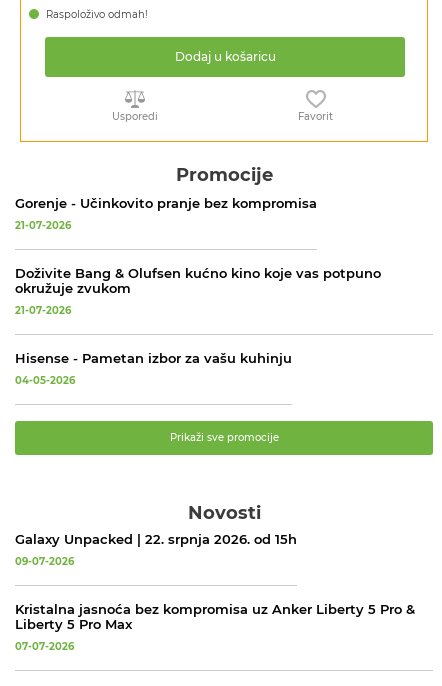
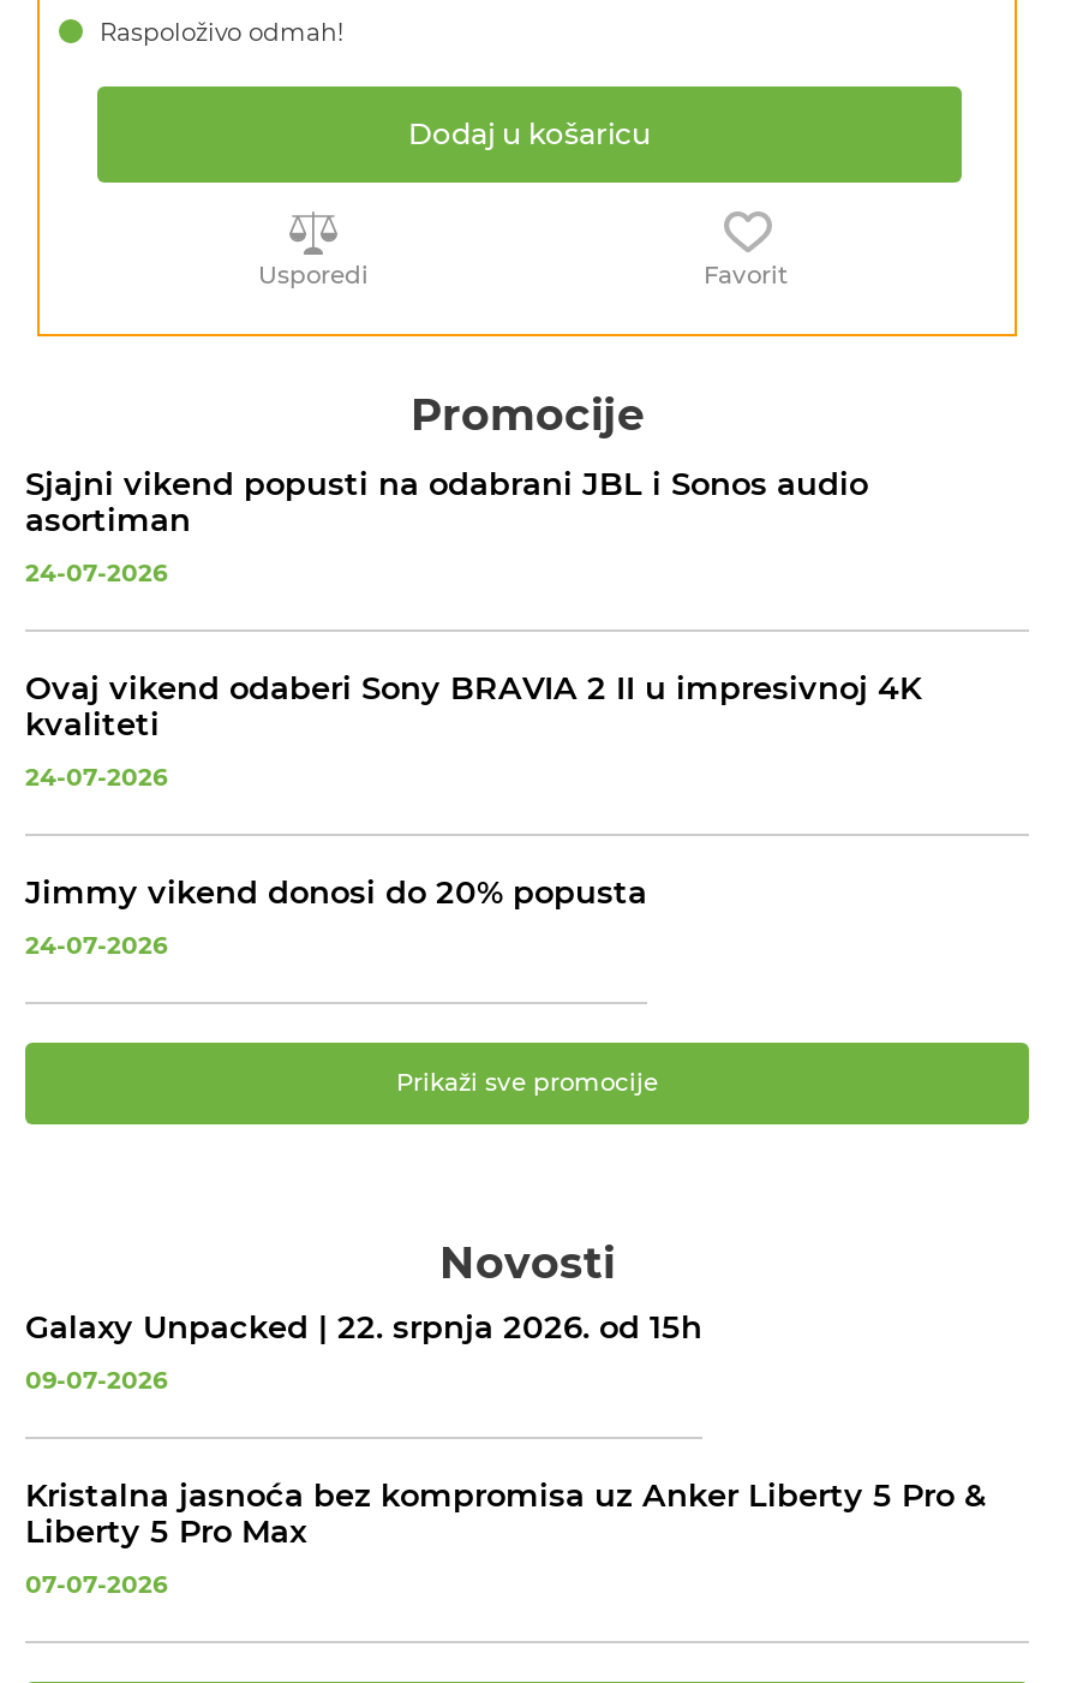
[15,195,317,211] Gorenje - Učinkovito pranje bez kompromisa -> [25,465,868,539] Sjajni vikend popusti na odabrani JBL i Sonos audio | asortiman
[15,219,71,232] 21-07-2026 -> [25,559,167,590] 24-07-2026
[15,265,381,296] Doživite Bang & Olufsen kućno kino koje vas potpuno | okružuje zvukom -> [25,669,921,744] Ovaj vikend odaberi Sony BRAVIA 2 II u impresivnoj 4K | kvaliteti
[15,304,71,317] 21-07-2026 -> [25,763,167,794] 24-07-2026
[15,350,292,366] Hisense - Pametan izbor za vašu kuhinju -> [25,873,647,912] Jimmy vikend donosi do 20% popusta
[15,374,75,387] 04-05-2026 -> [25,931,167,962] 24-07-2026

